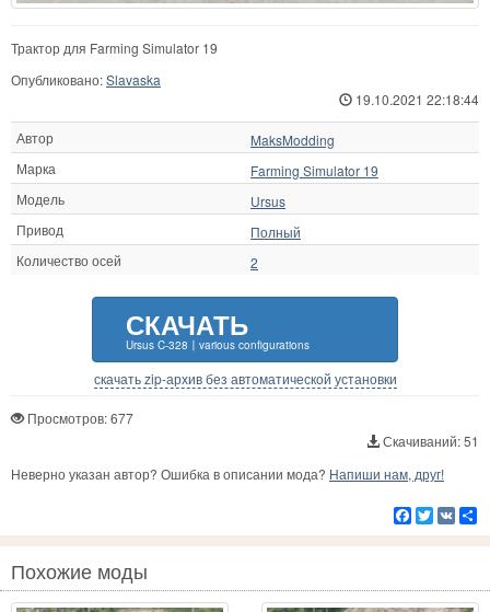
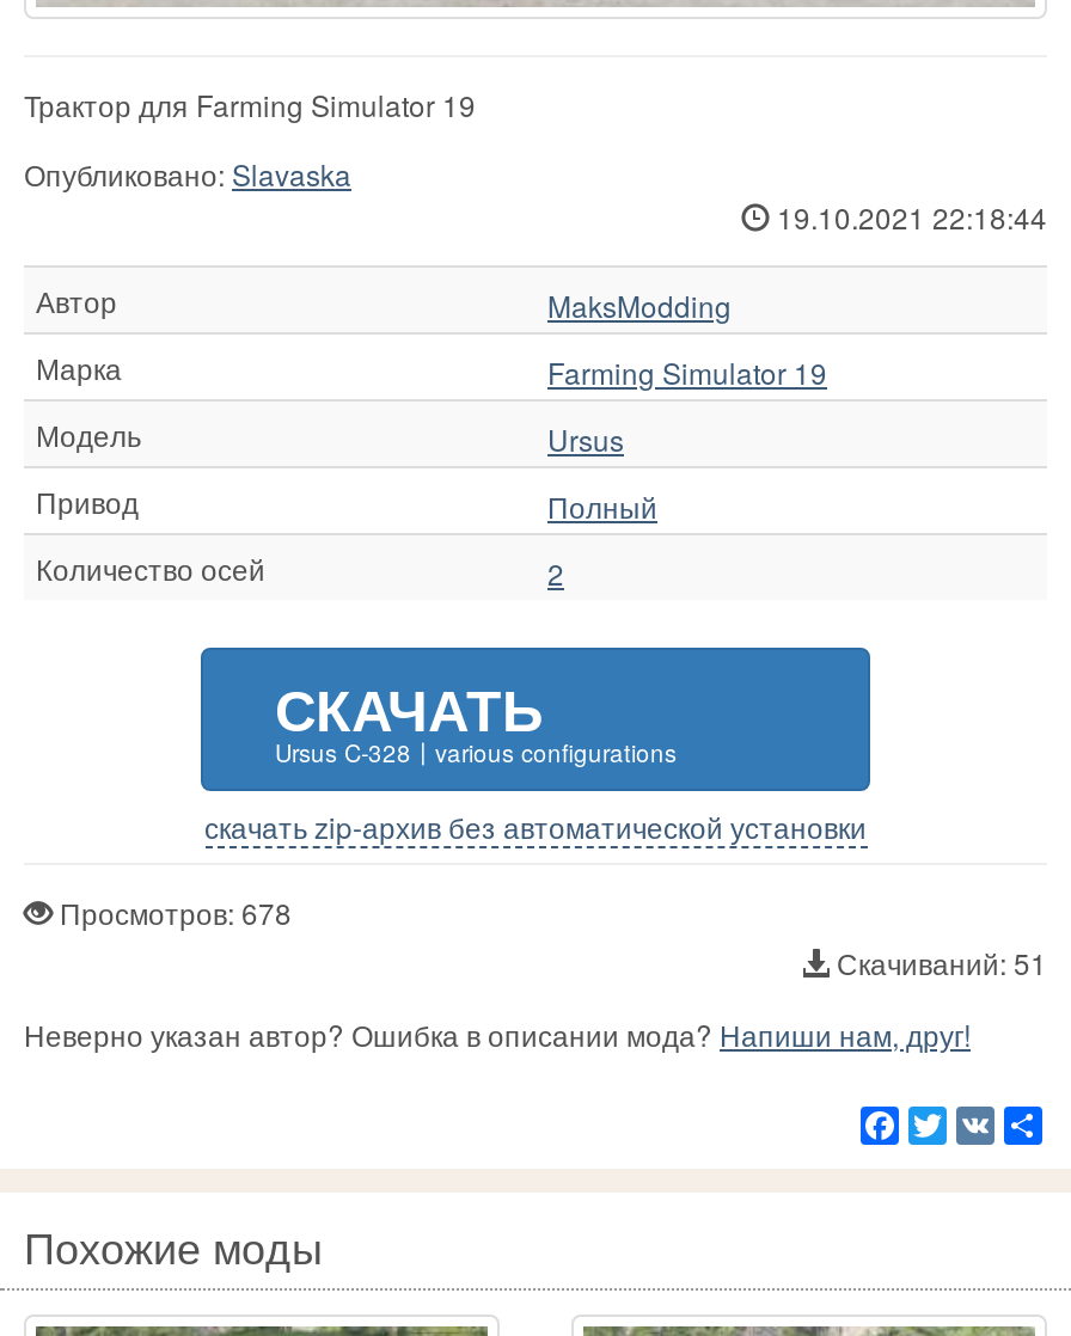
[24,408,133,427] Просмотров: 677 -> [53,891,292,931] Просмотров: 678

